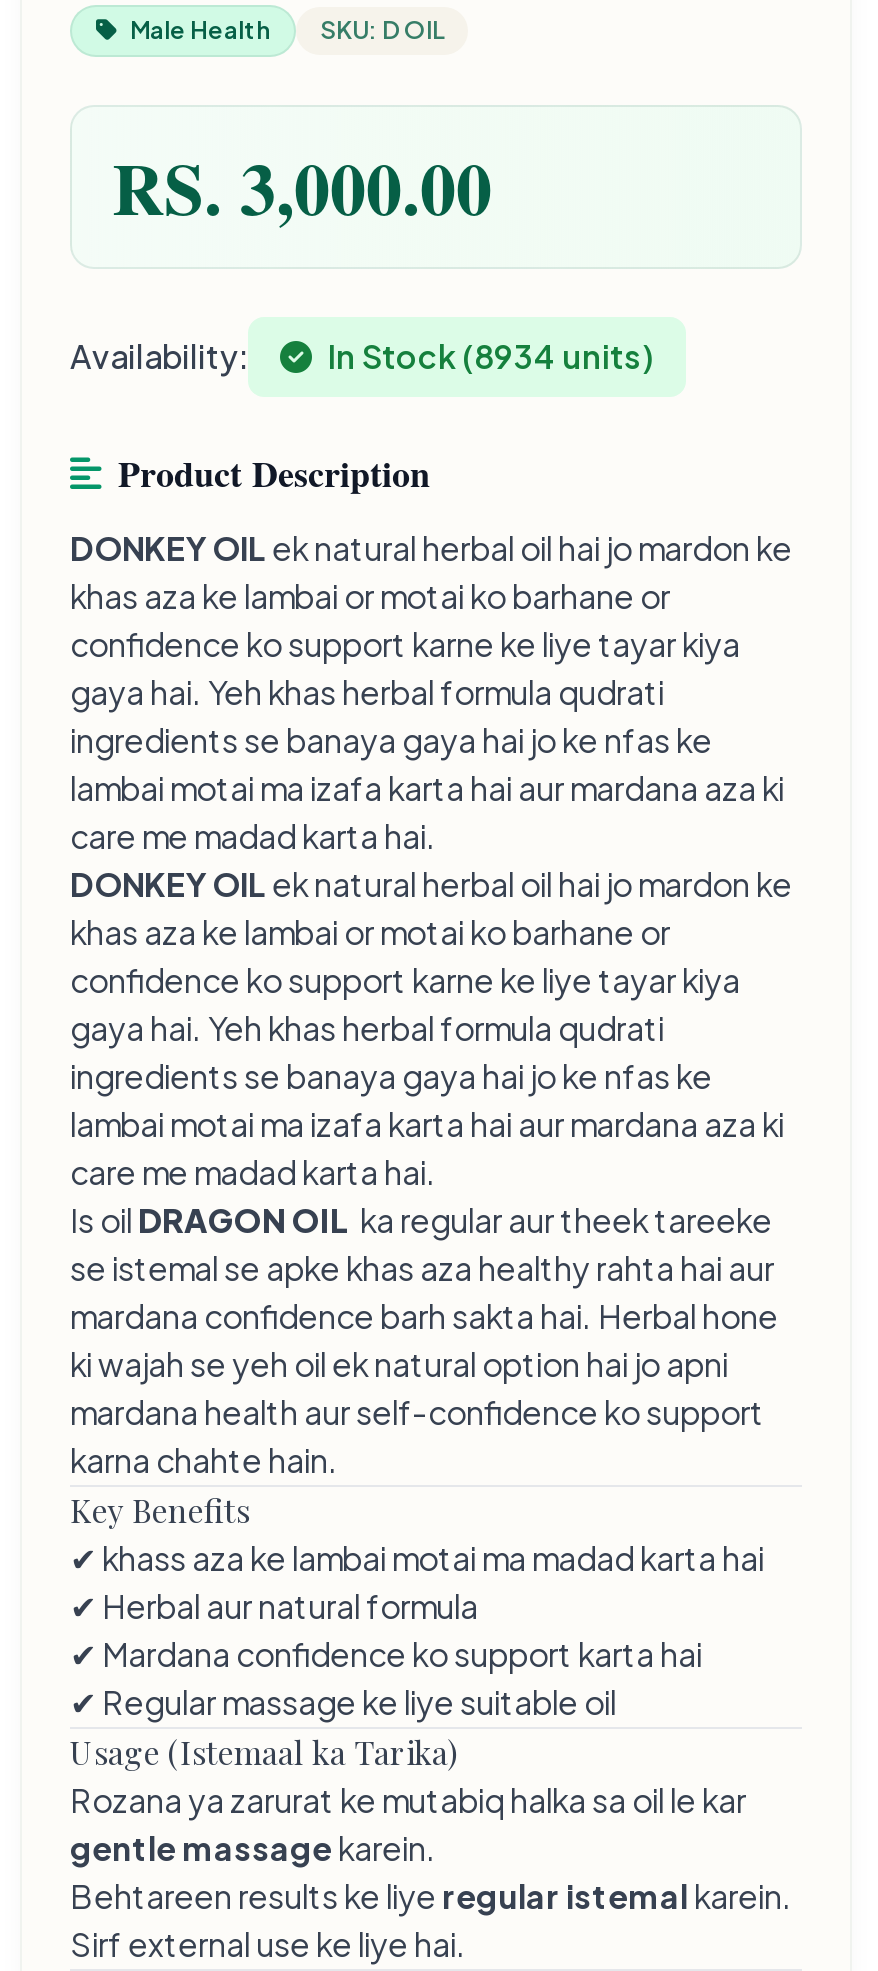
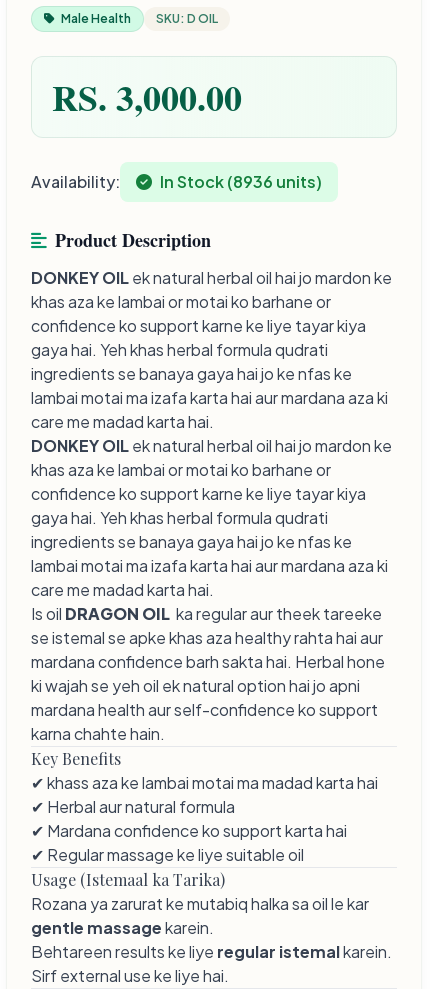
[328,335,654,377] In Stock (8934 units) -> [160,171,322,192] In Stock (8936 units)

